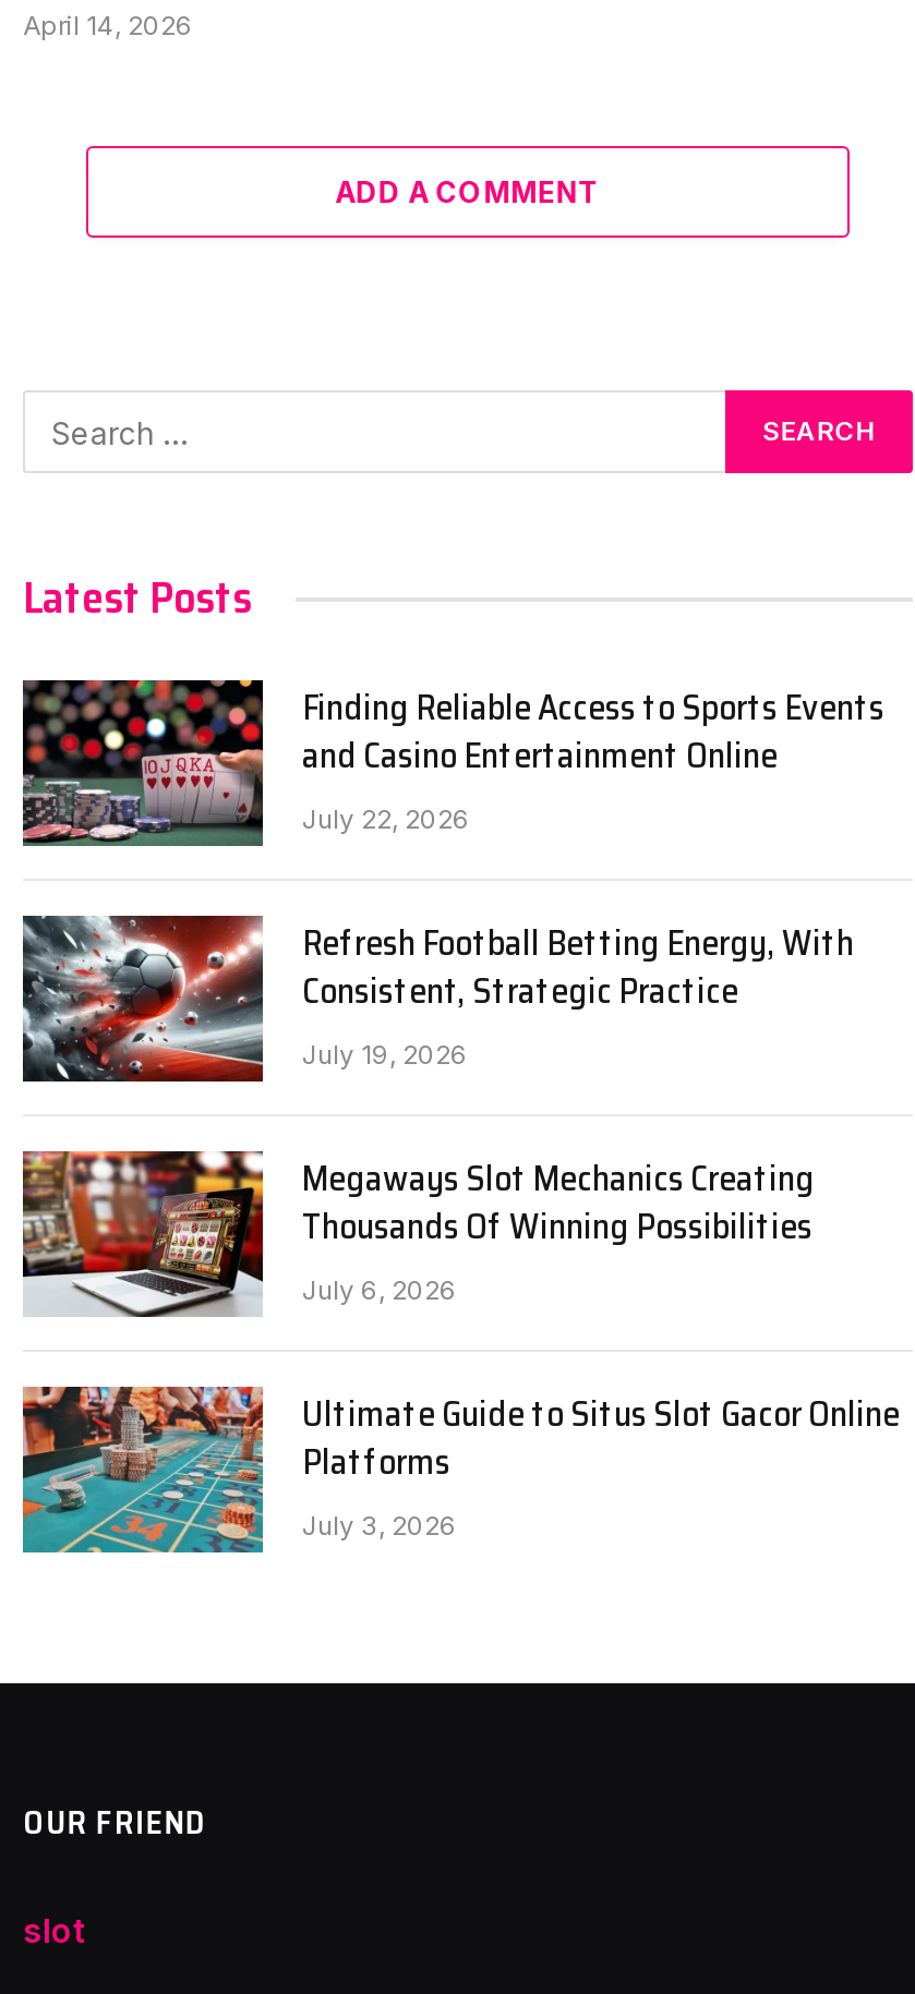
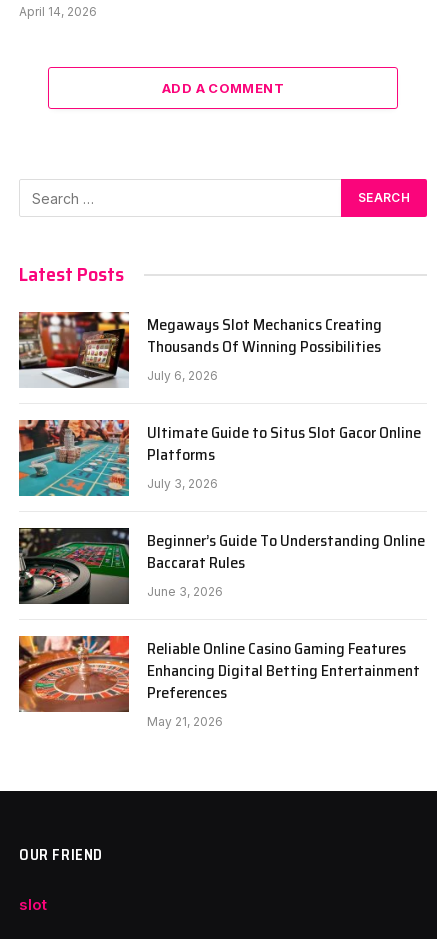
[21,678,884,1071] [image] | Finding Reliable Access to Sports Events | and Casino Entertainment Online | July 22, 2026 | Refresh Football Betting Energy, With | Consistent, Strategic Practice | July 19, 2026 -> none
[21,914,265,1084] [image] -> none
moved [19,1147,900,1542] -> [17,310,421,491]: [image] | Megaways Slot Mechanics Creating | Thousands Of Winning Possibilities | July 6, 2026 | Ultimate Guide to Situs Slot Gacor Online | Platforms | July 3, 2026
none -> [18,527,425,729] [image] | Beginner’s Guide To Understanding Online | Baccarat Rules | June 3, 2026 | Reliable Online Casino Gaming Features | Enhancing Digital Betting Entertainment | Preferences | May 21, 2026
none -> [18,635,130,731] [image]

